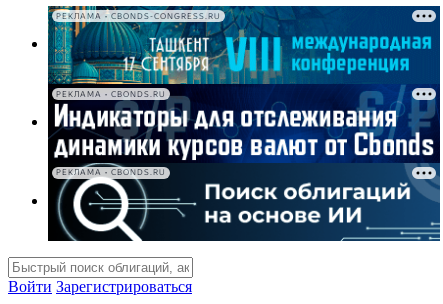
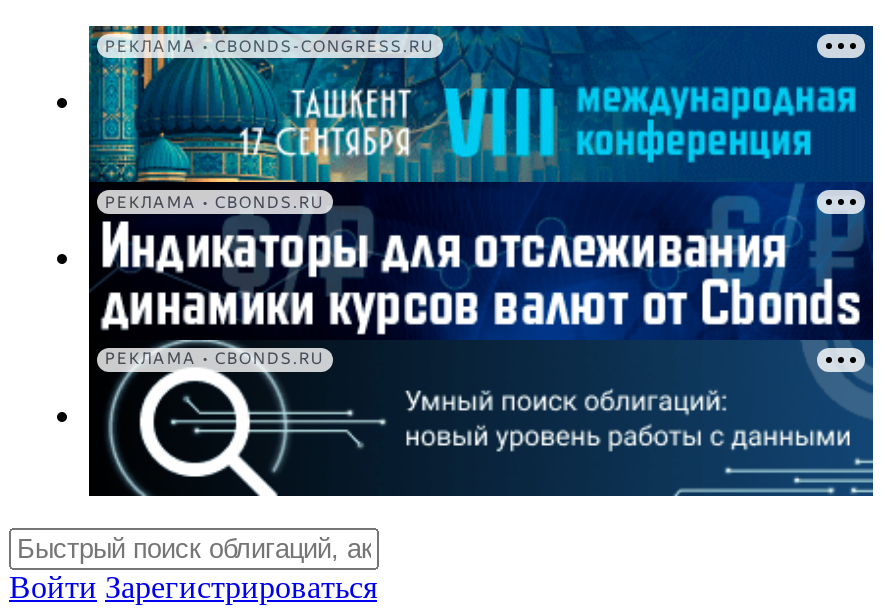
[204,182,428,224] [image] -> [403,380,851,460] [image]

